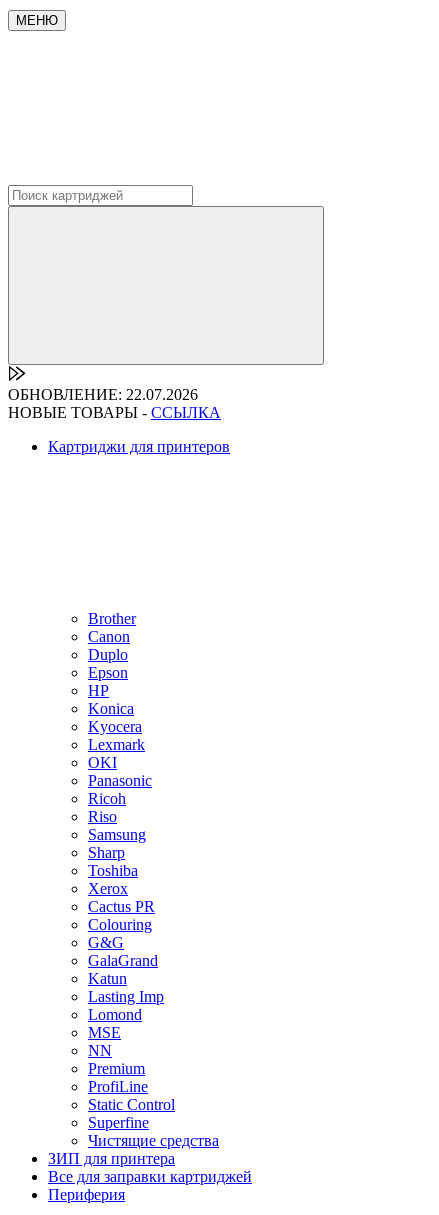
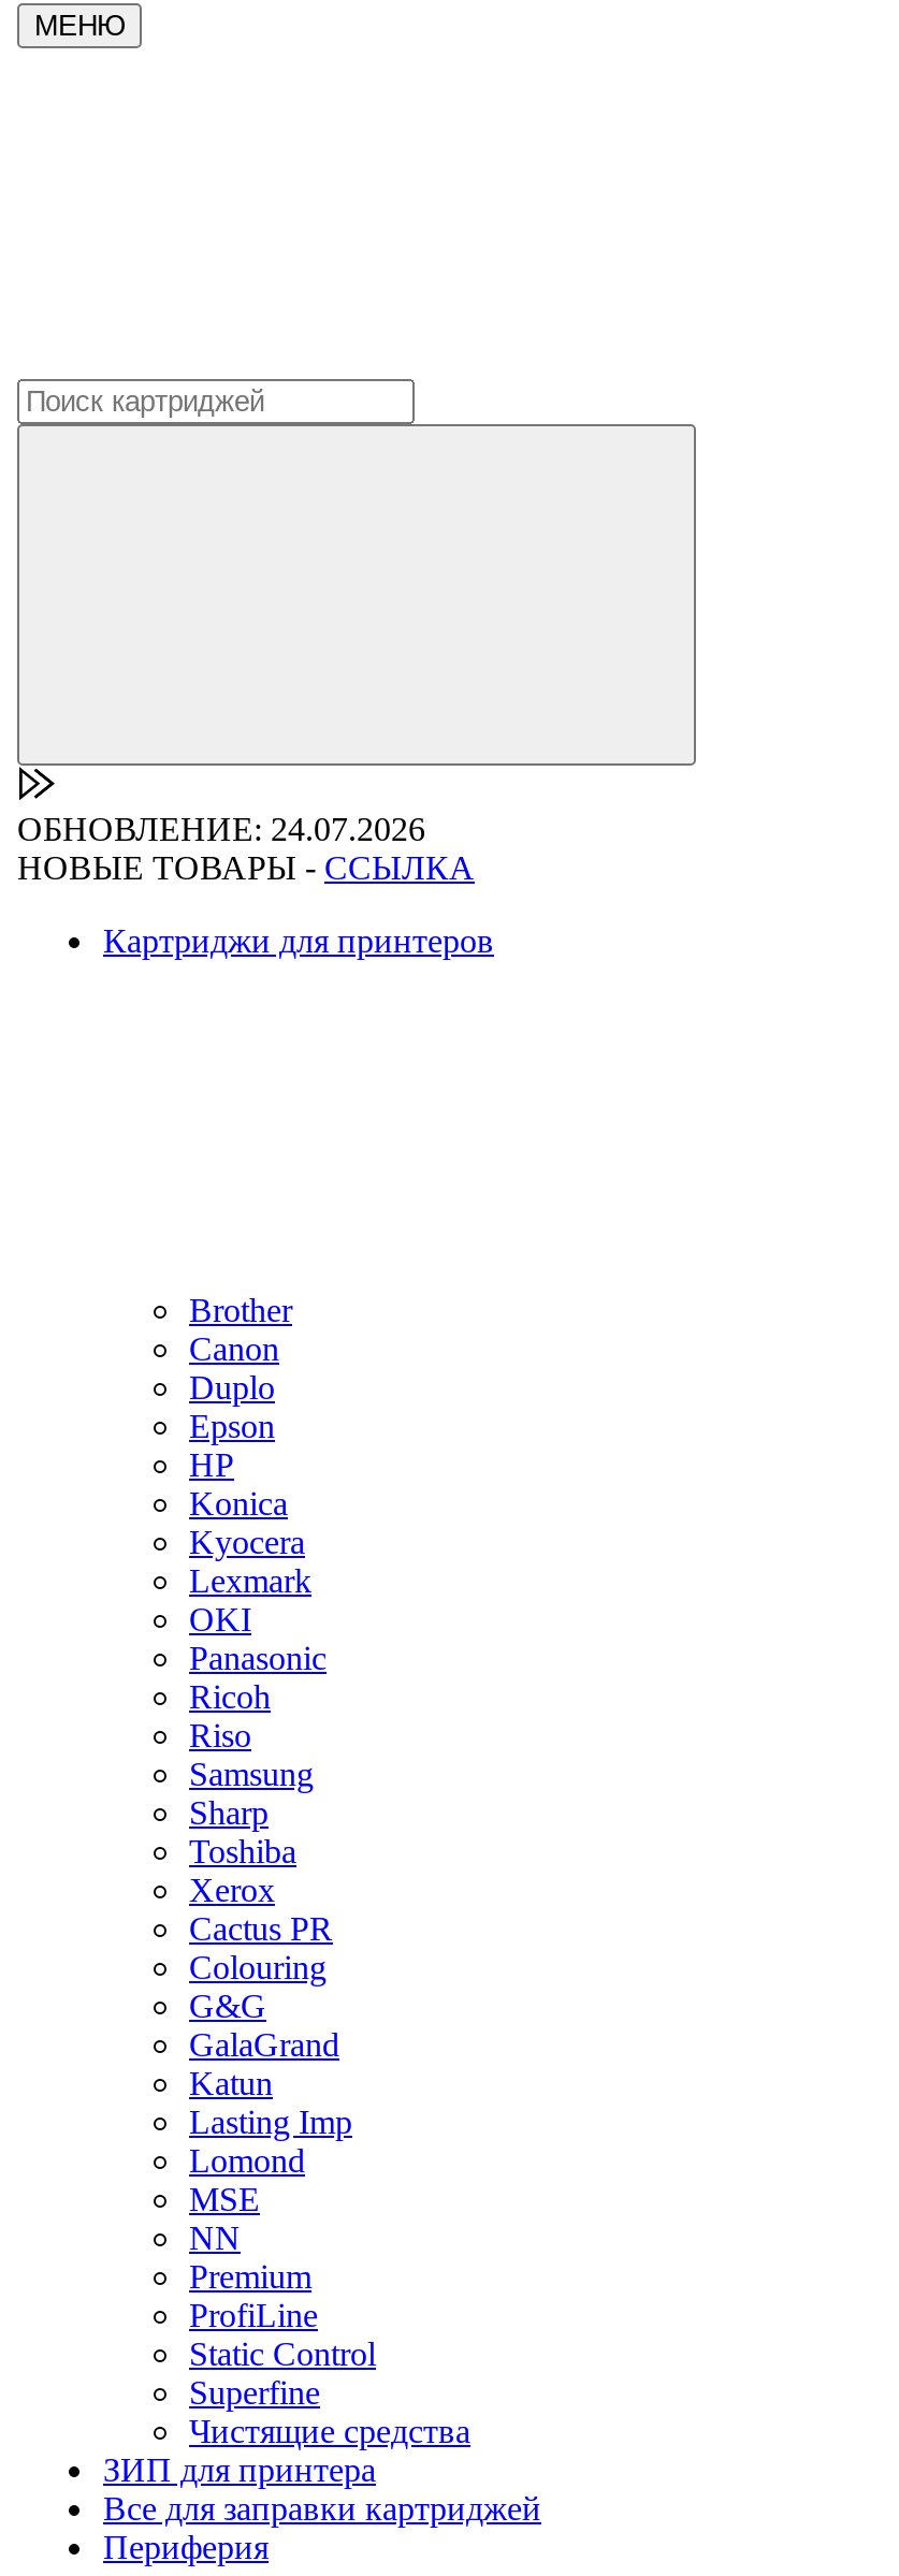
[8,386,198,403] ОБНОВЛЕНИЕ: 22.07.2026 -> [17,811,425,847] ОБНОВЛЕНИЕ: 24.07.2026

